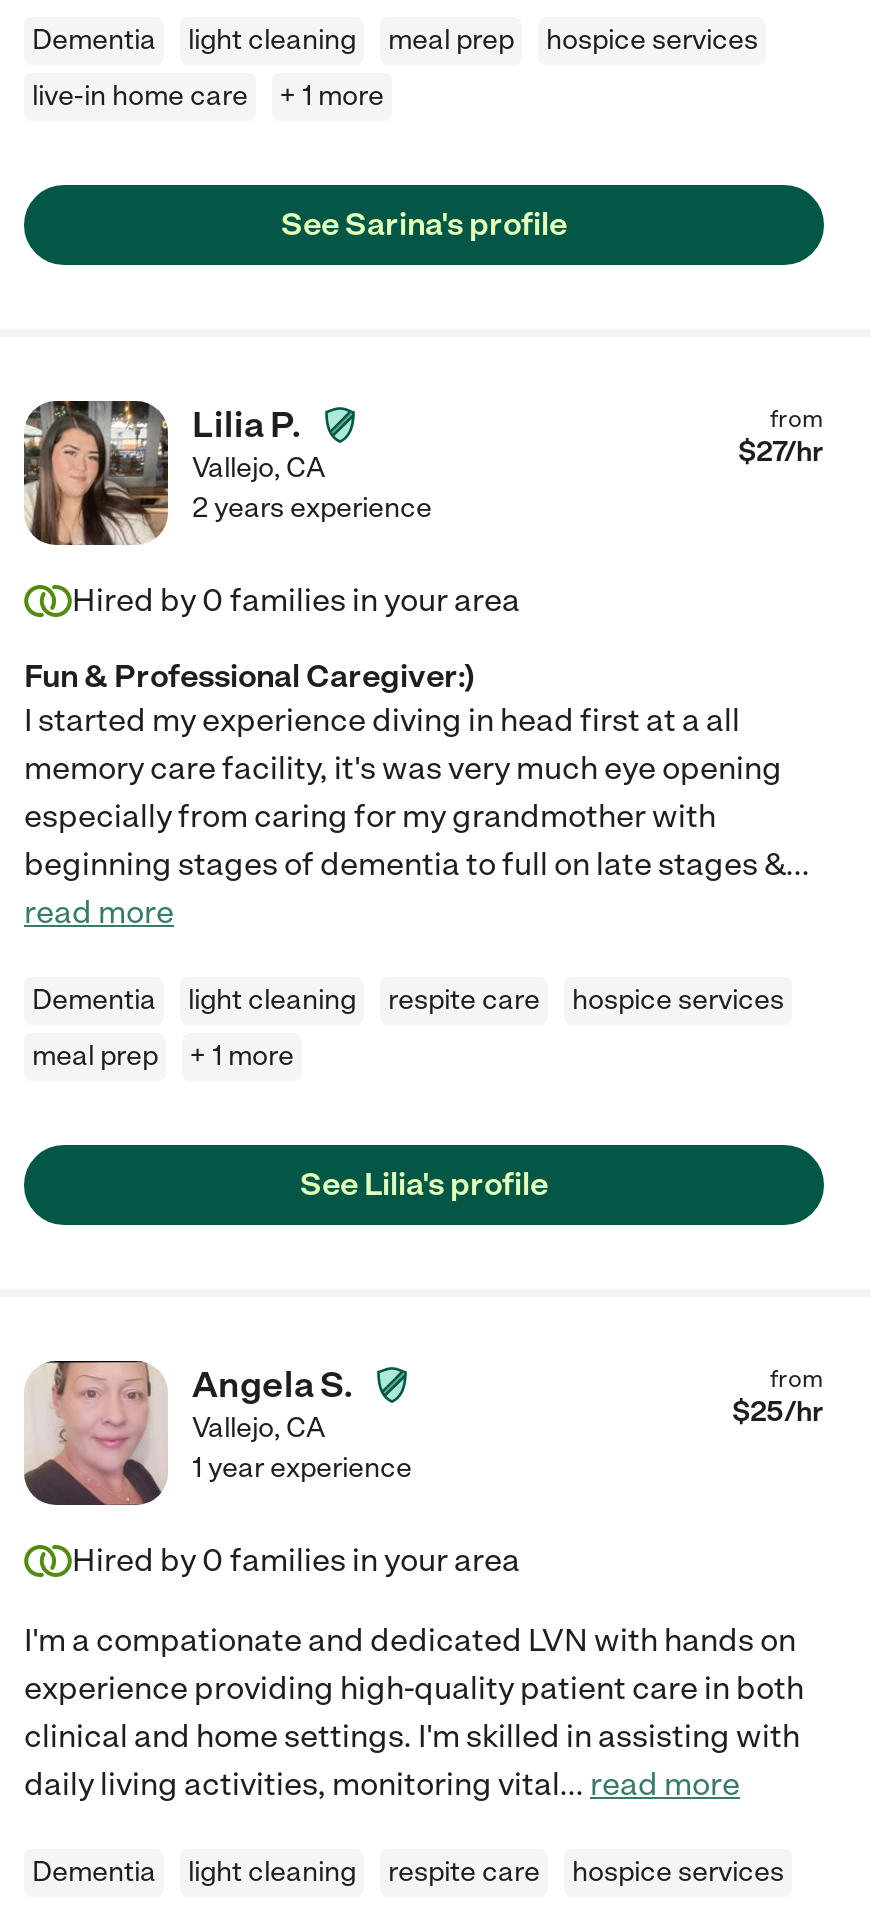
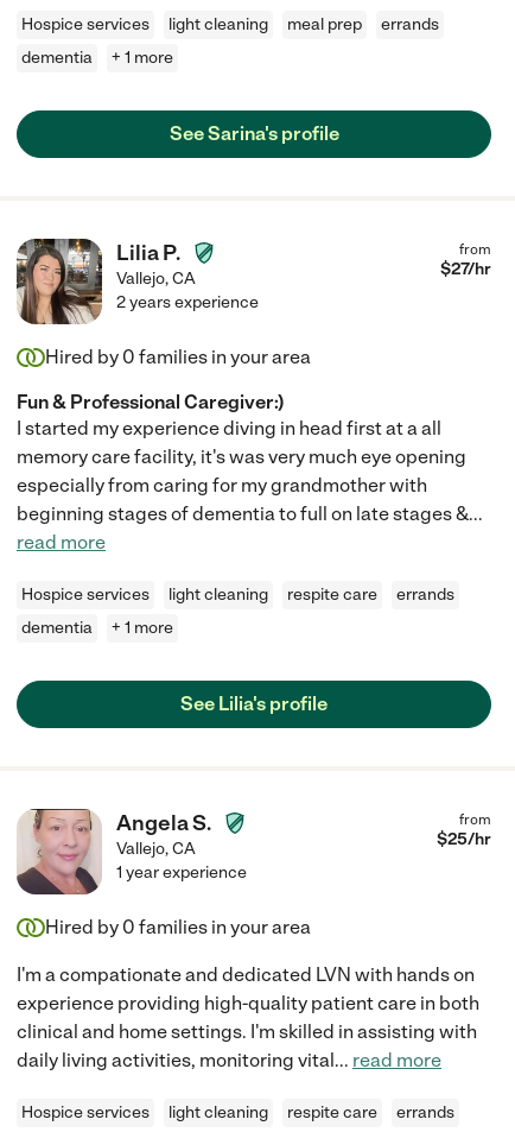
[32,22,156,56] Dementia -> [21,14,150,34] Hospice services
[546,22,758,56] hospice services -> [381,14,439,34] errands
[32,78,248,112] live-in home care -> [21,47,93,67] dementia
[32,982,156,1016] Dementia -> [21,584,150,604] Hospice services
[572,982,784,1016] hospice services -> [396,584,454,604] errands
[32,1038,158,1072] meal prep -> [21,617,93,637] dementia
[32,1854,156,1888] Dementia -> [21,1102,150,1122] Hospice services
[572,1854,784,1888] hospice services -> [396,1102,454,1122] errands

